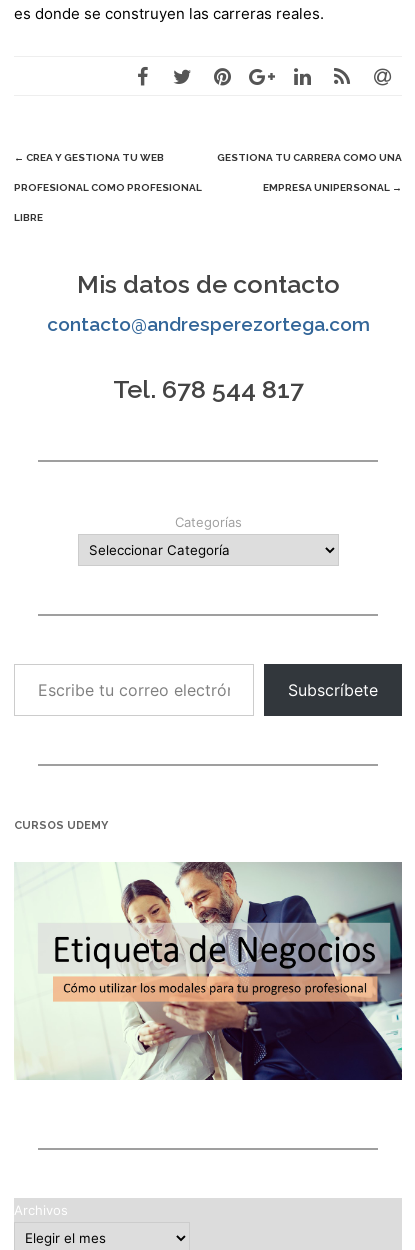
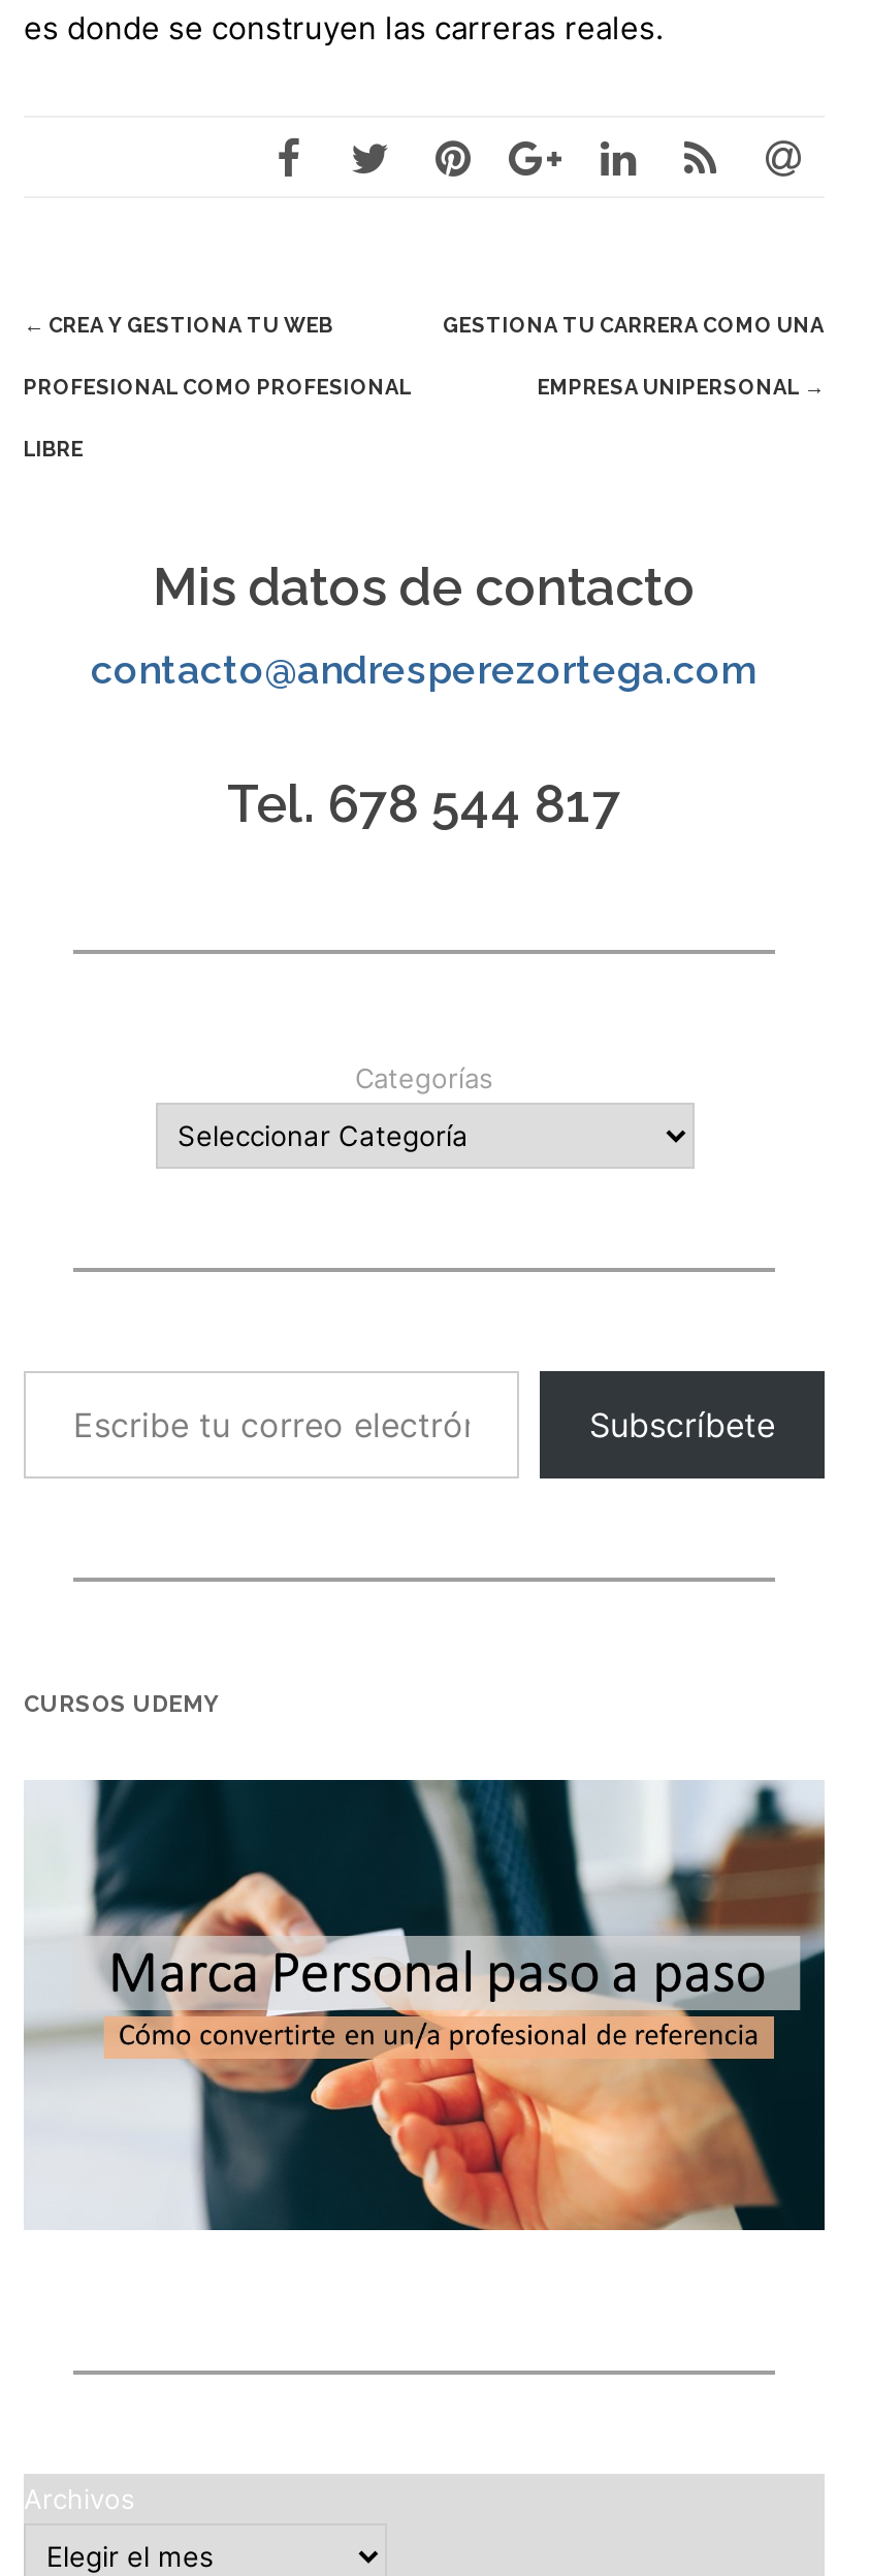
[15,861,403,1081] [image] -> [24,1778,827,2232] [image]

